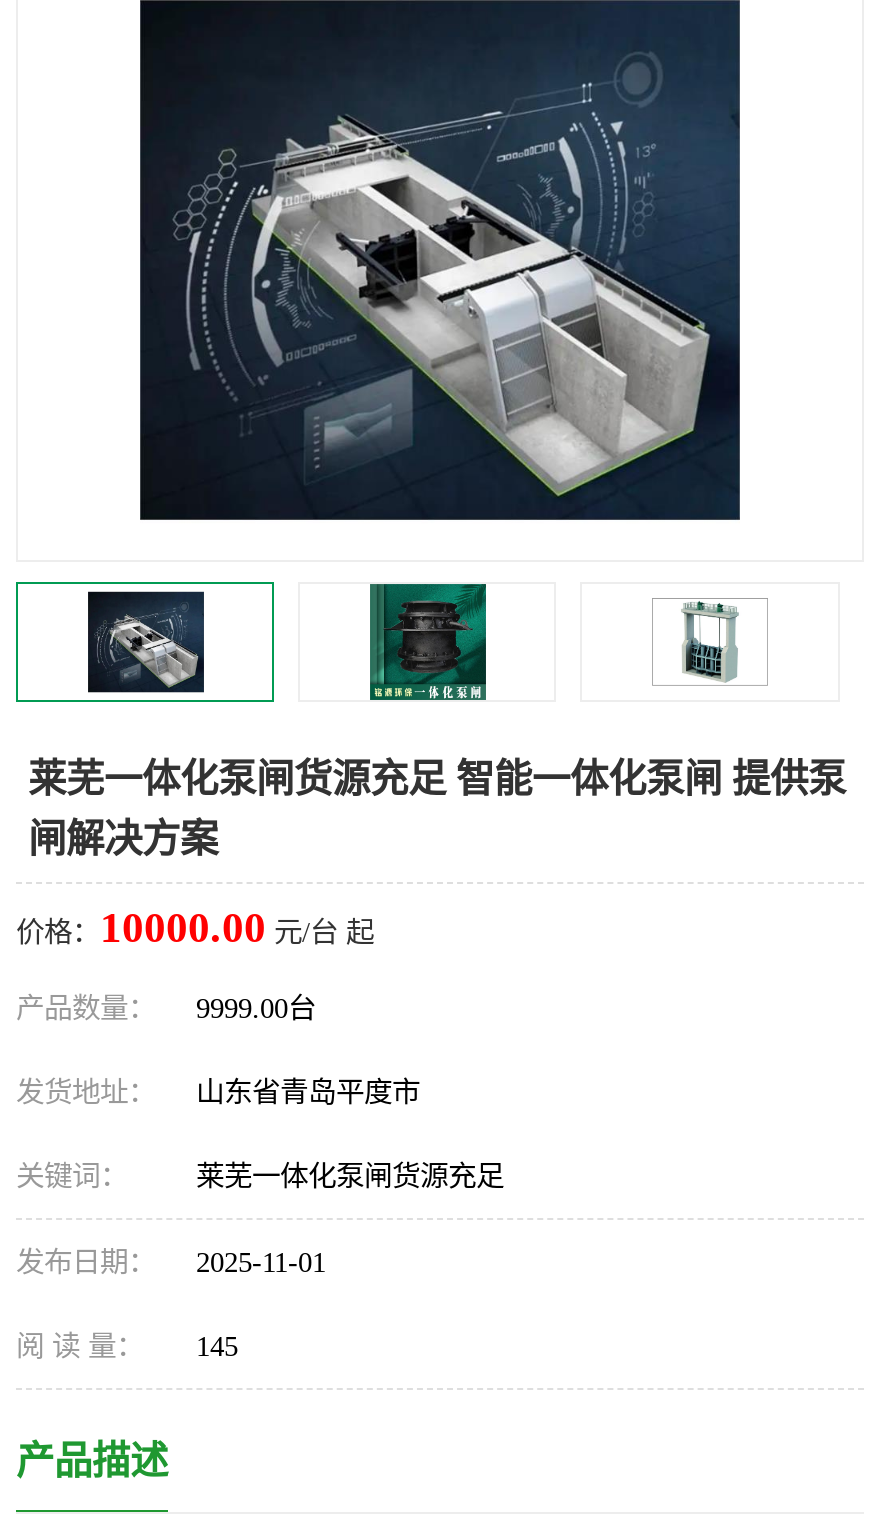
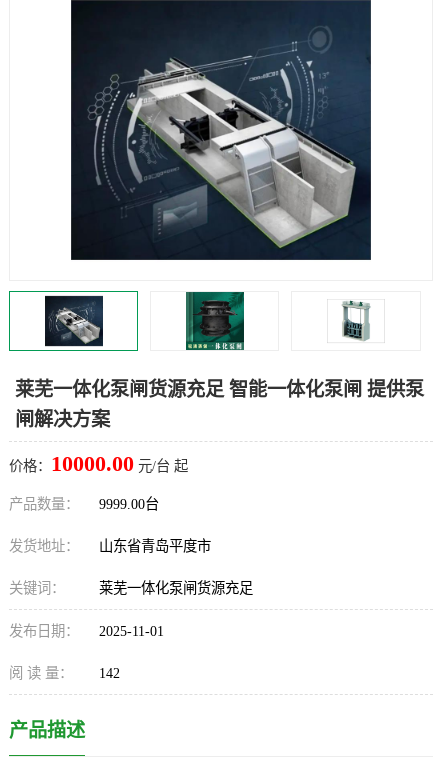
[16,1330,238,1362] 阅 读 量： 145 -> [9,665,120,681] 阅 读 量： 142

